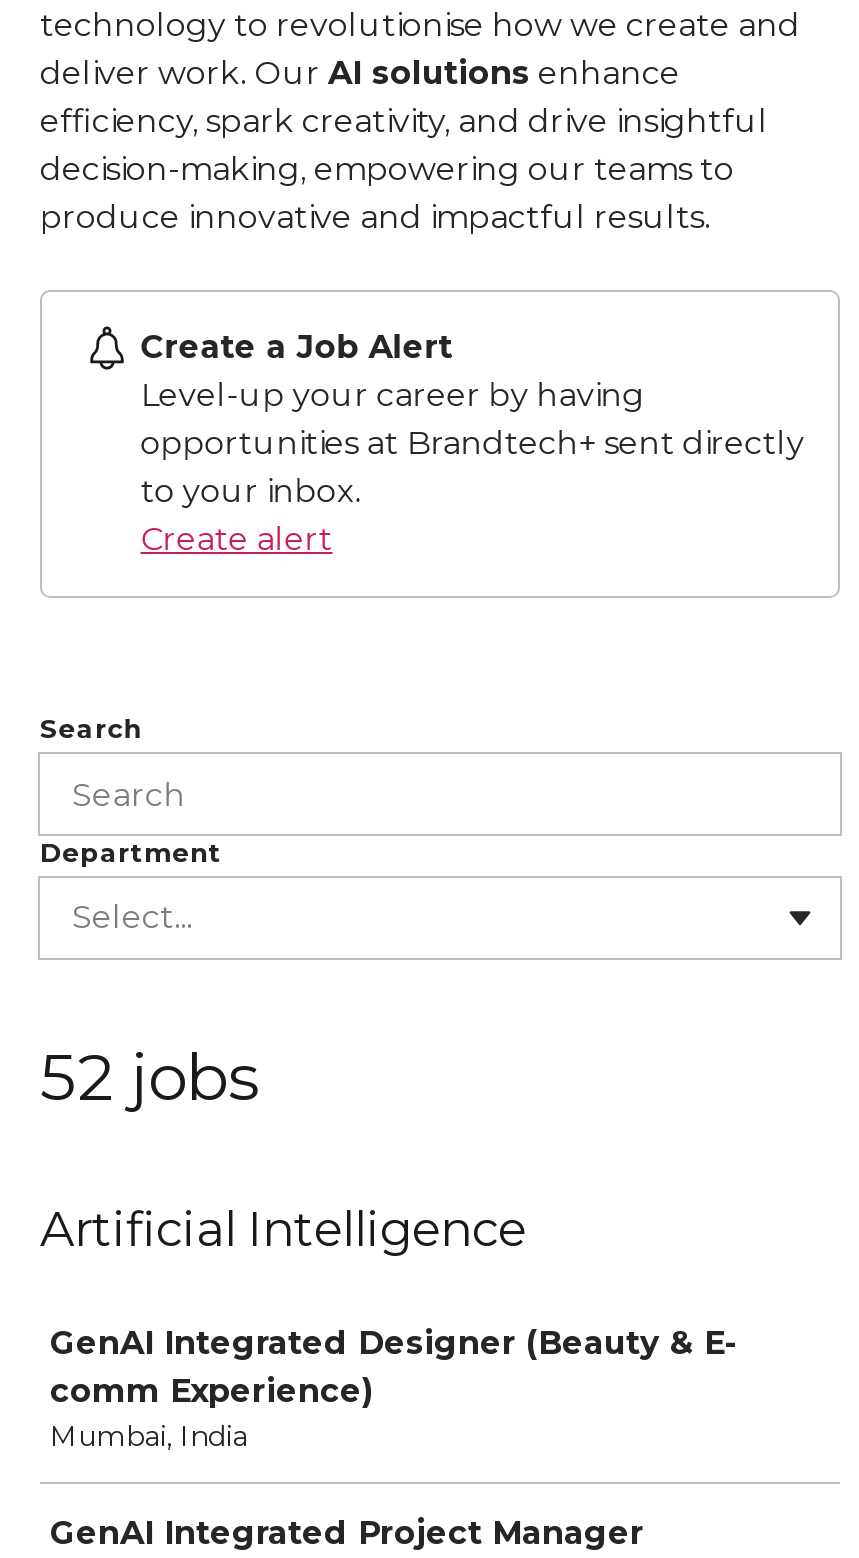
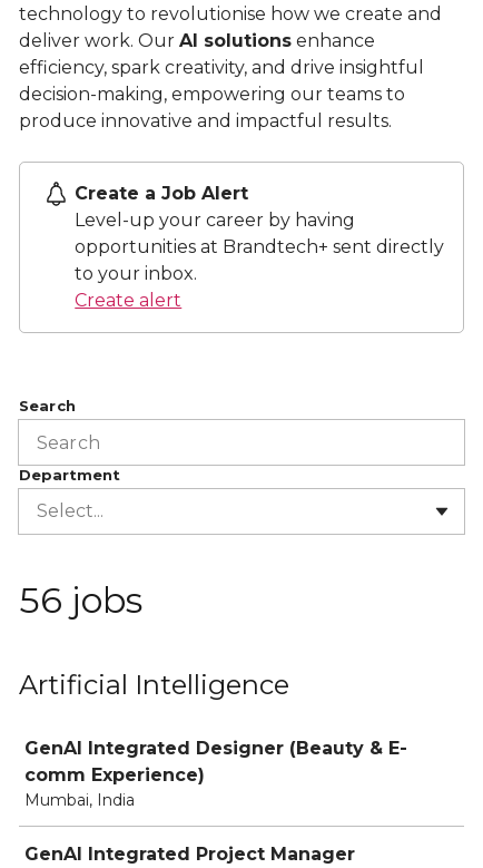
[40,1038,258,1116] 52 jobs -> [19,578,142,622] 56 jobs

